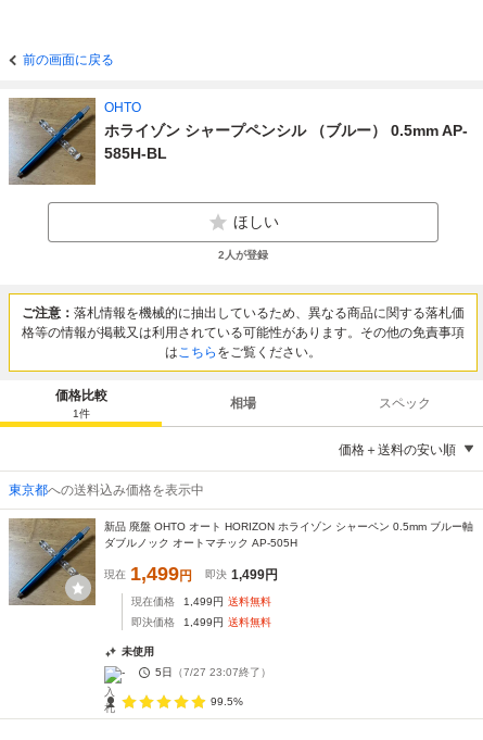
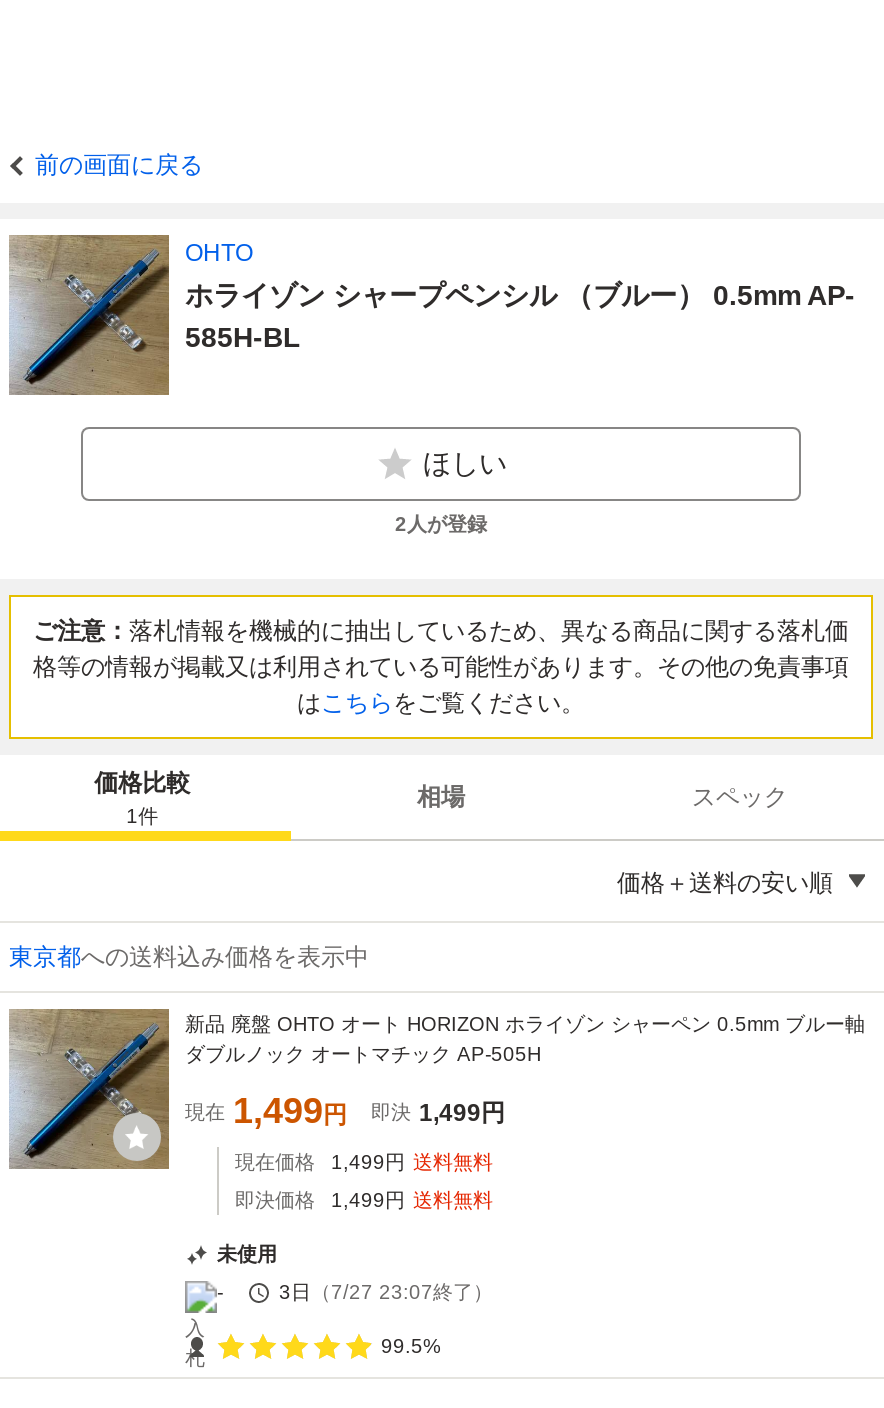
[155,666,271,678] 5日（7/27 23:07終了） -> [279,1281,493,1303] 3日（7/27 23:07終了）

